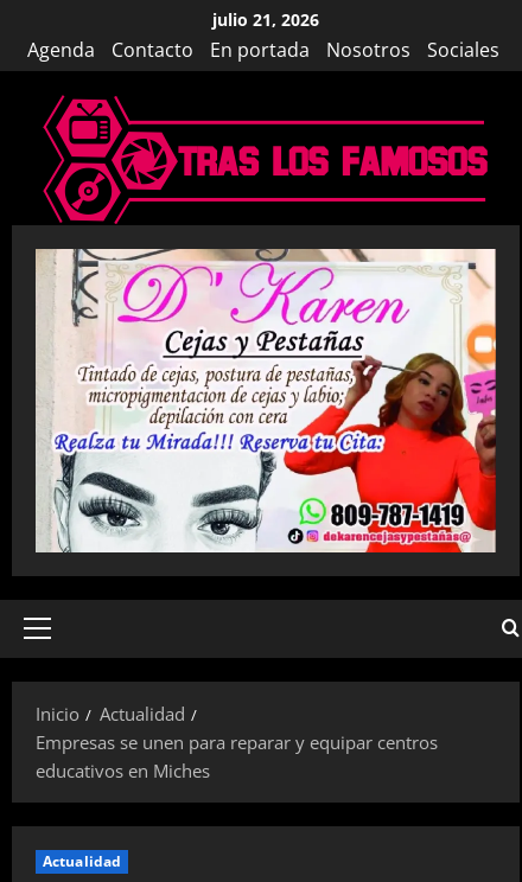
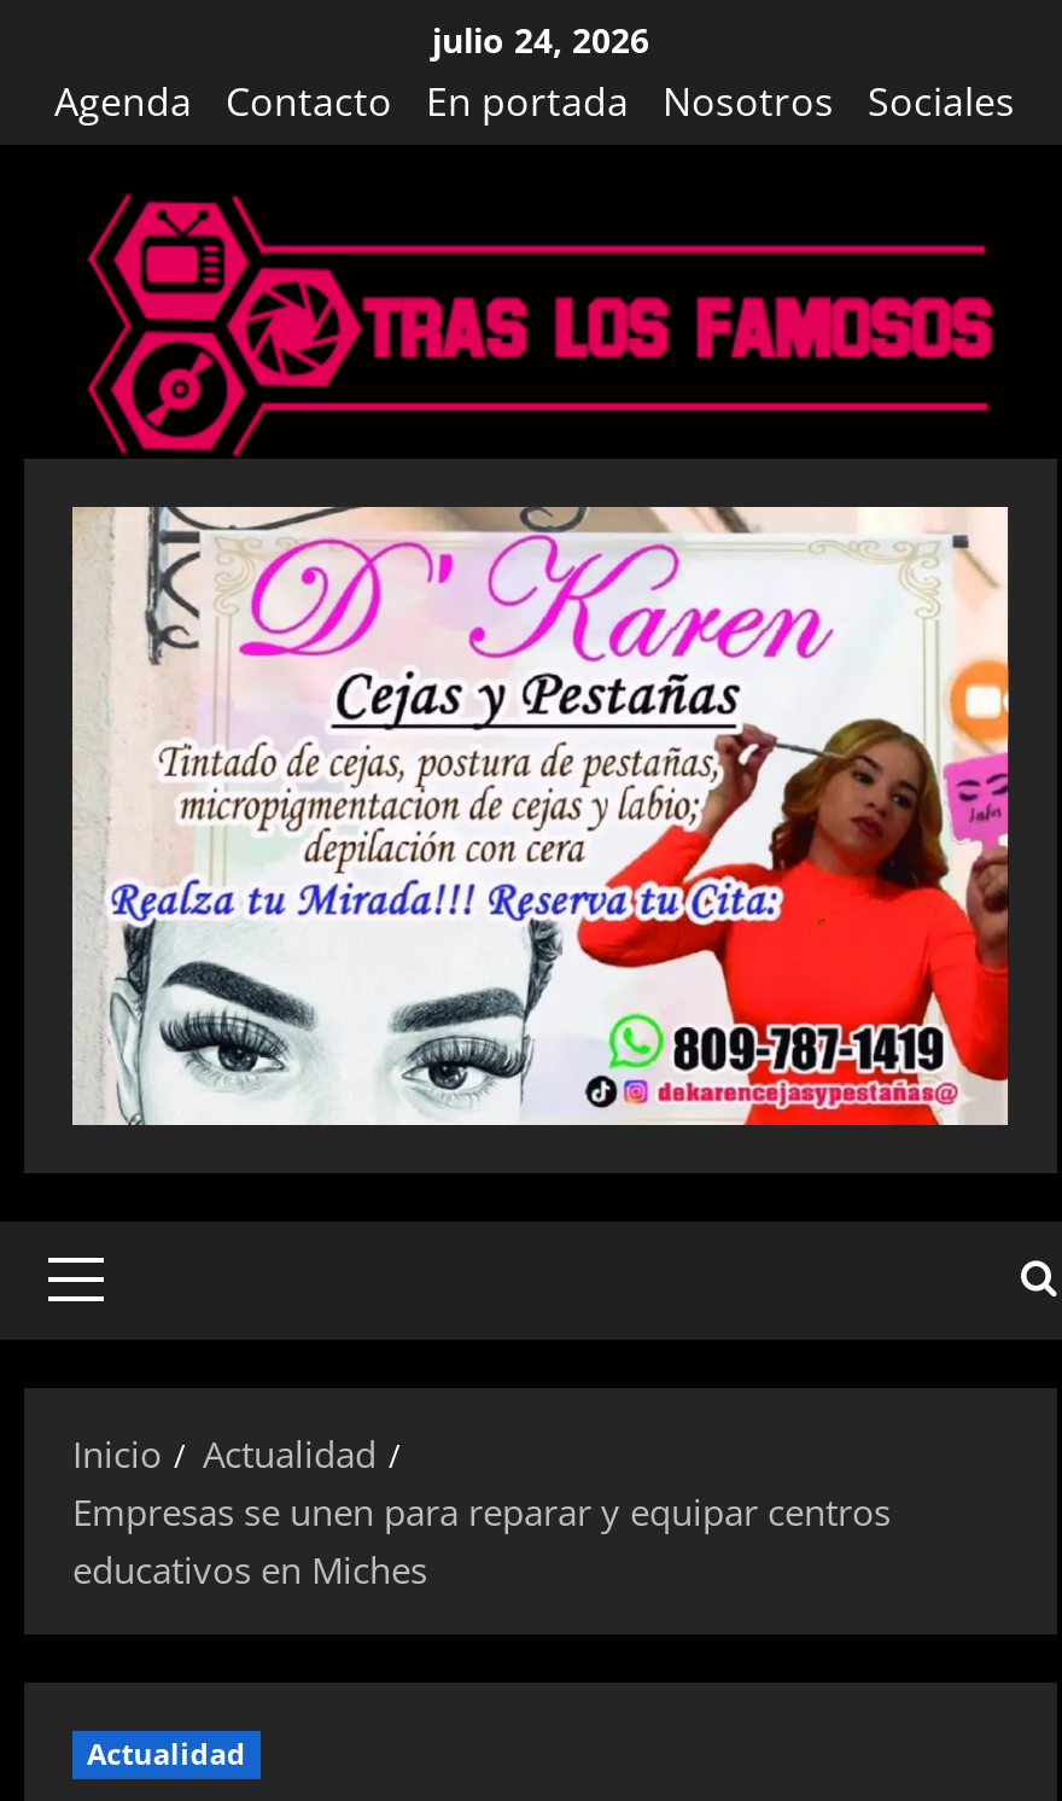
[212,8,319,31] julio 21, 2026 -> [432,17,649,63] julio 24, 2026

